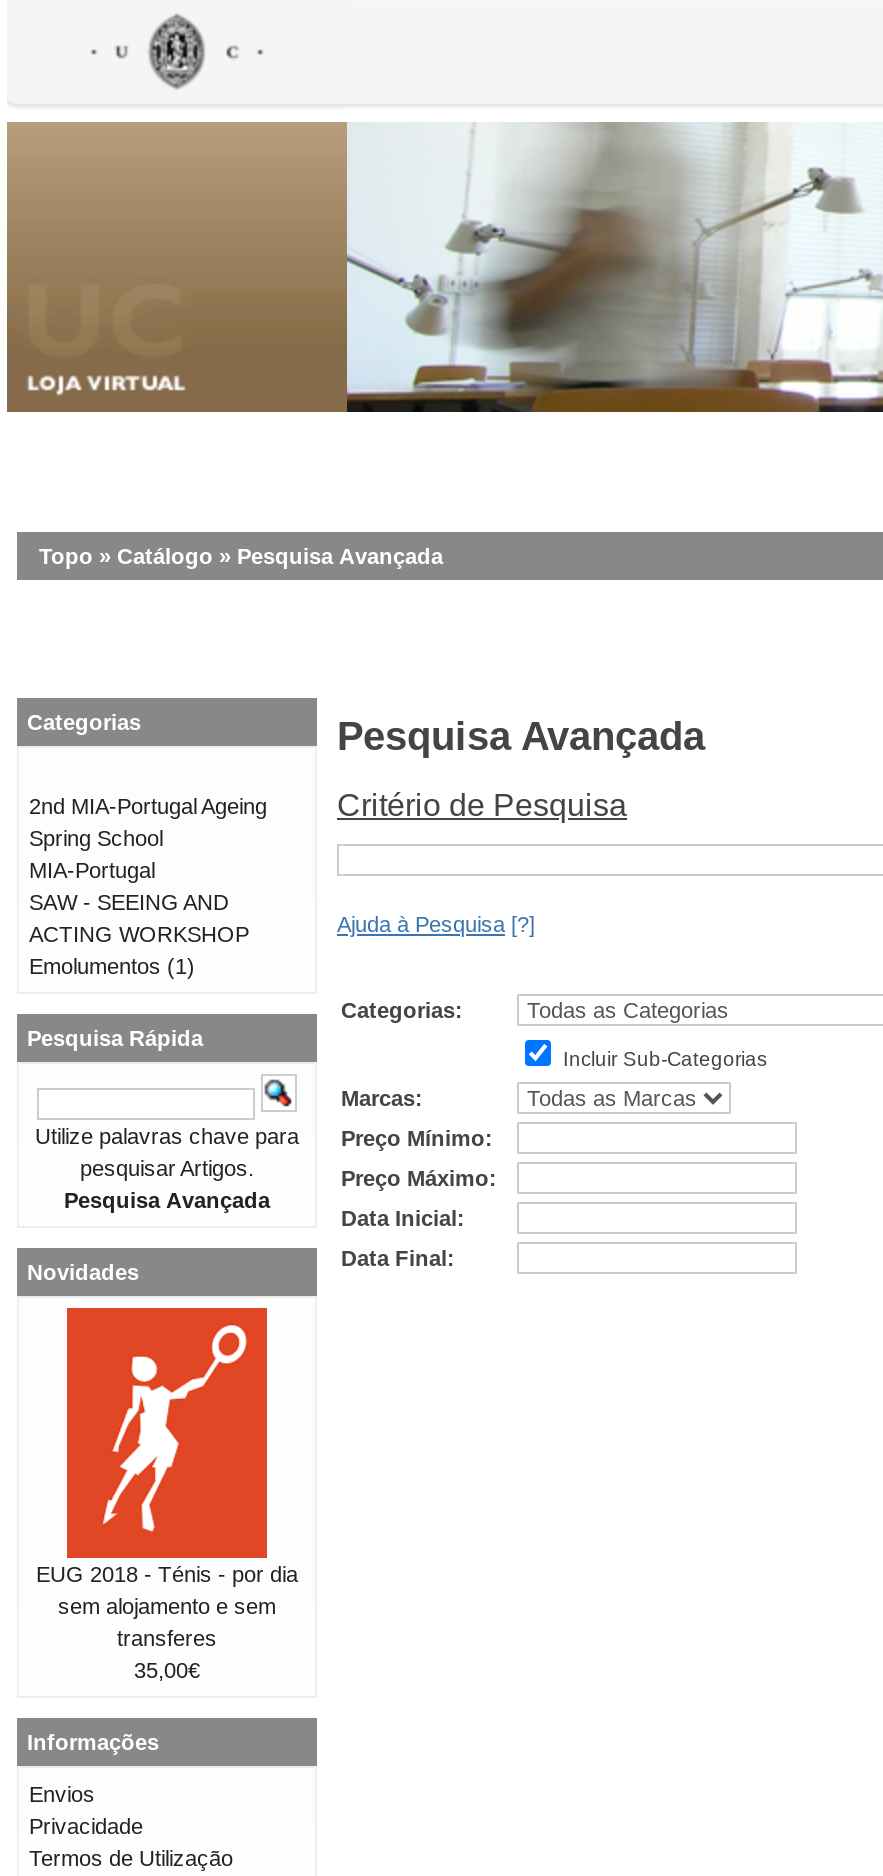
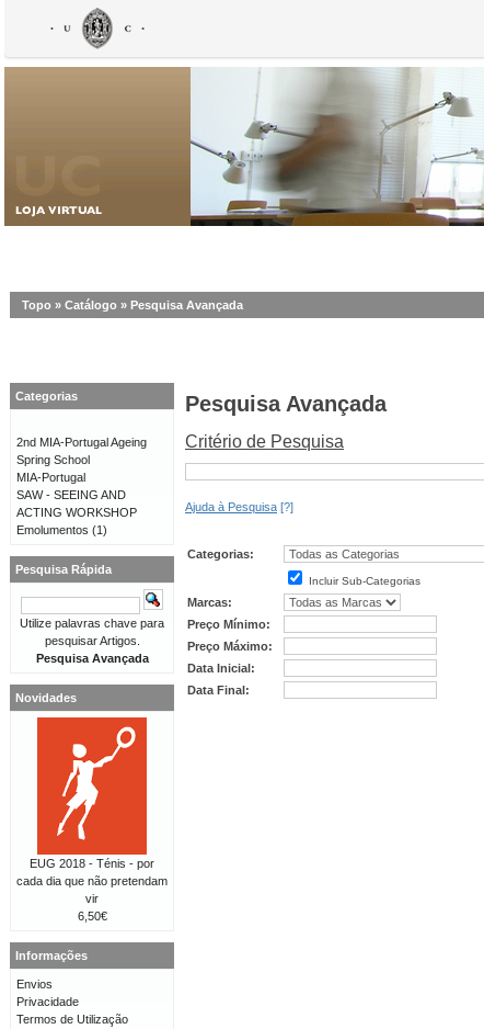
[36,1562,298,1682] EUG 2018 - Ténis - por dia | sem alojamento e sem | transferes | 35,00€ -> [16,857,168,923] EUG 2018 - Ténis - por | cada dia que não pretendam | vir | 6,50€

